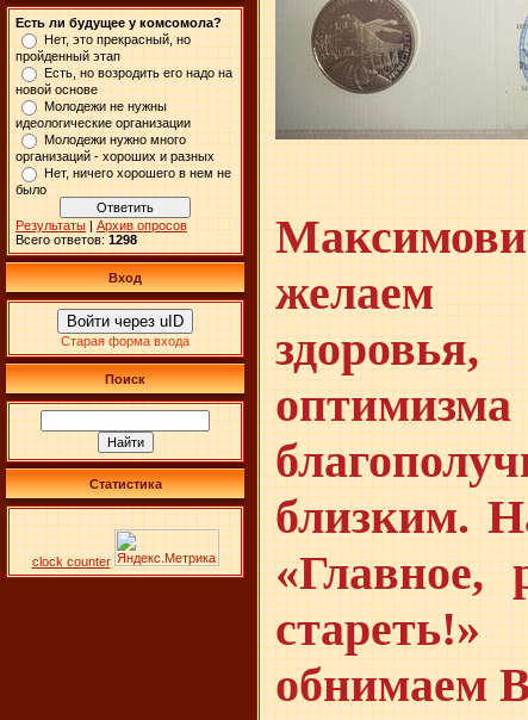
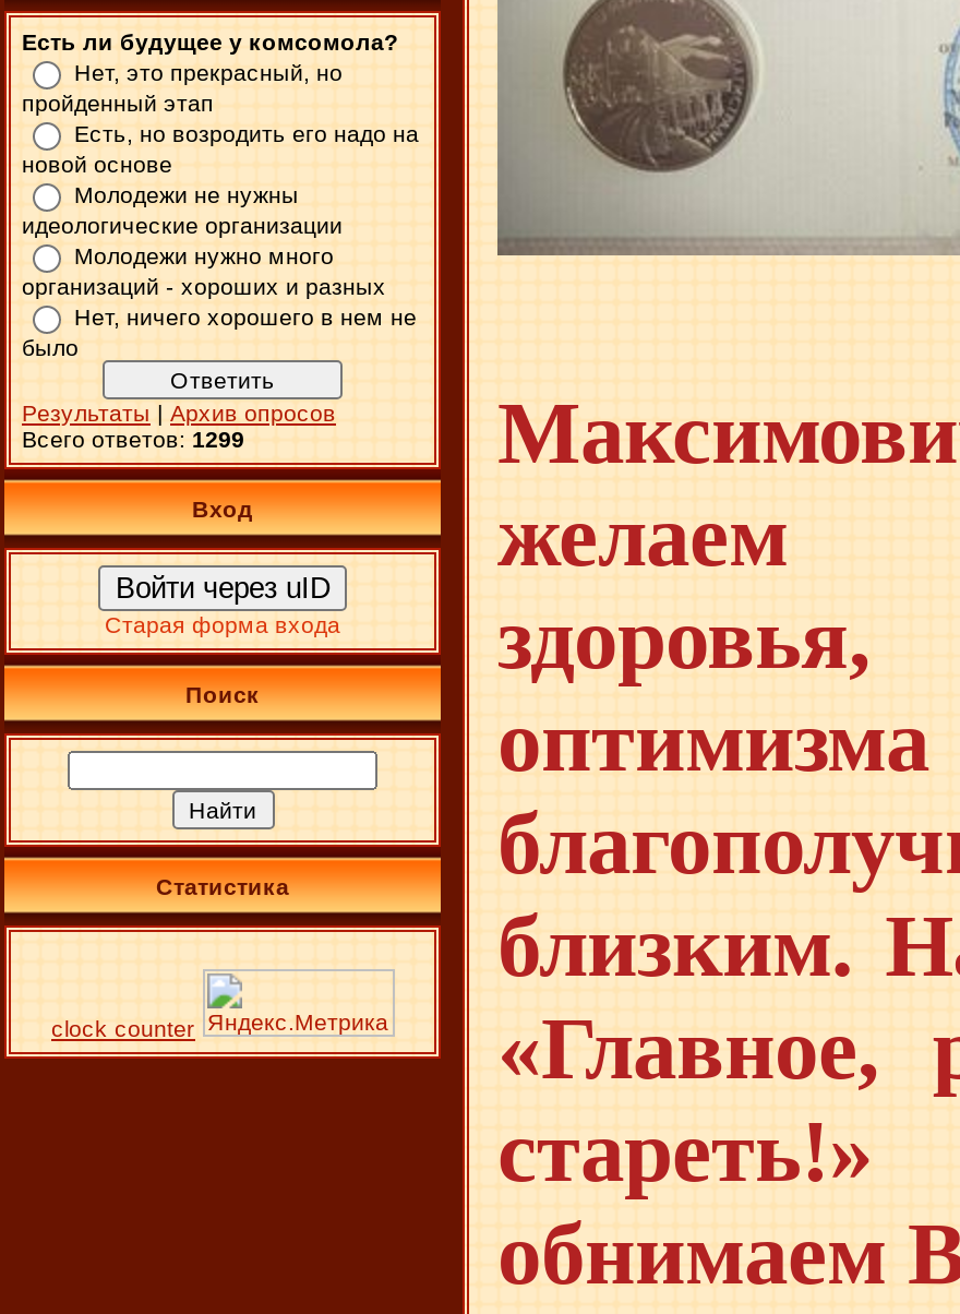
[15,232,137,247] Всего ответов:1298 -> [22,426,244,452] Всего ответов:1299

